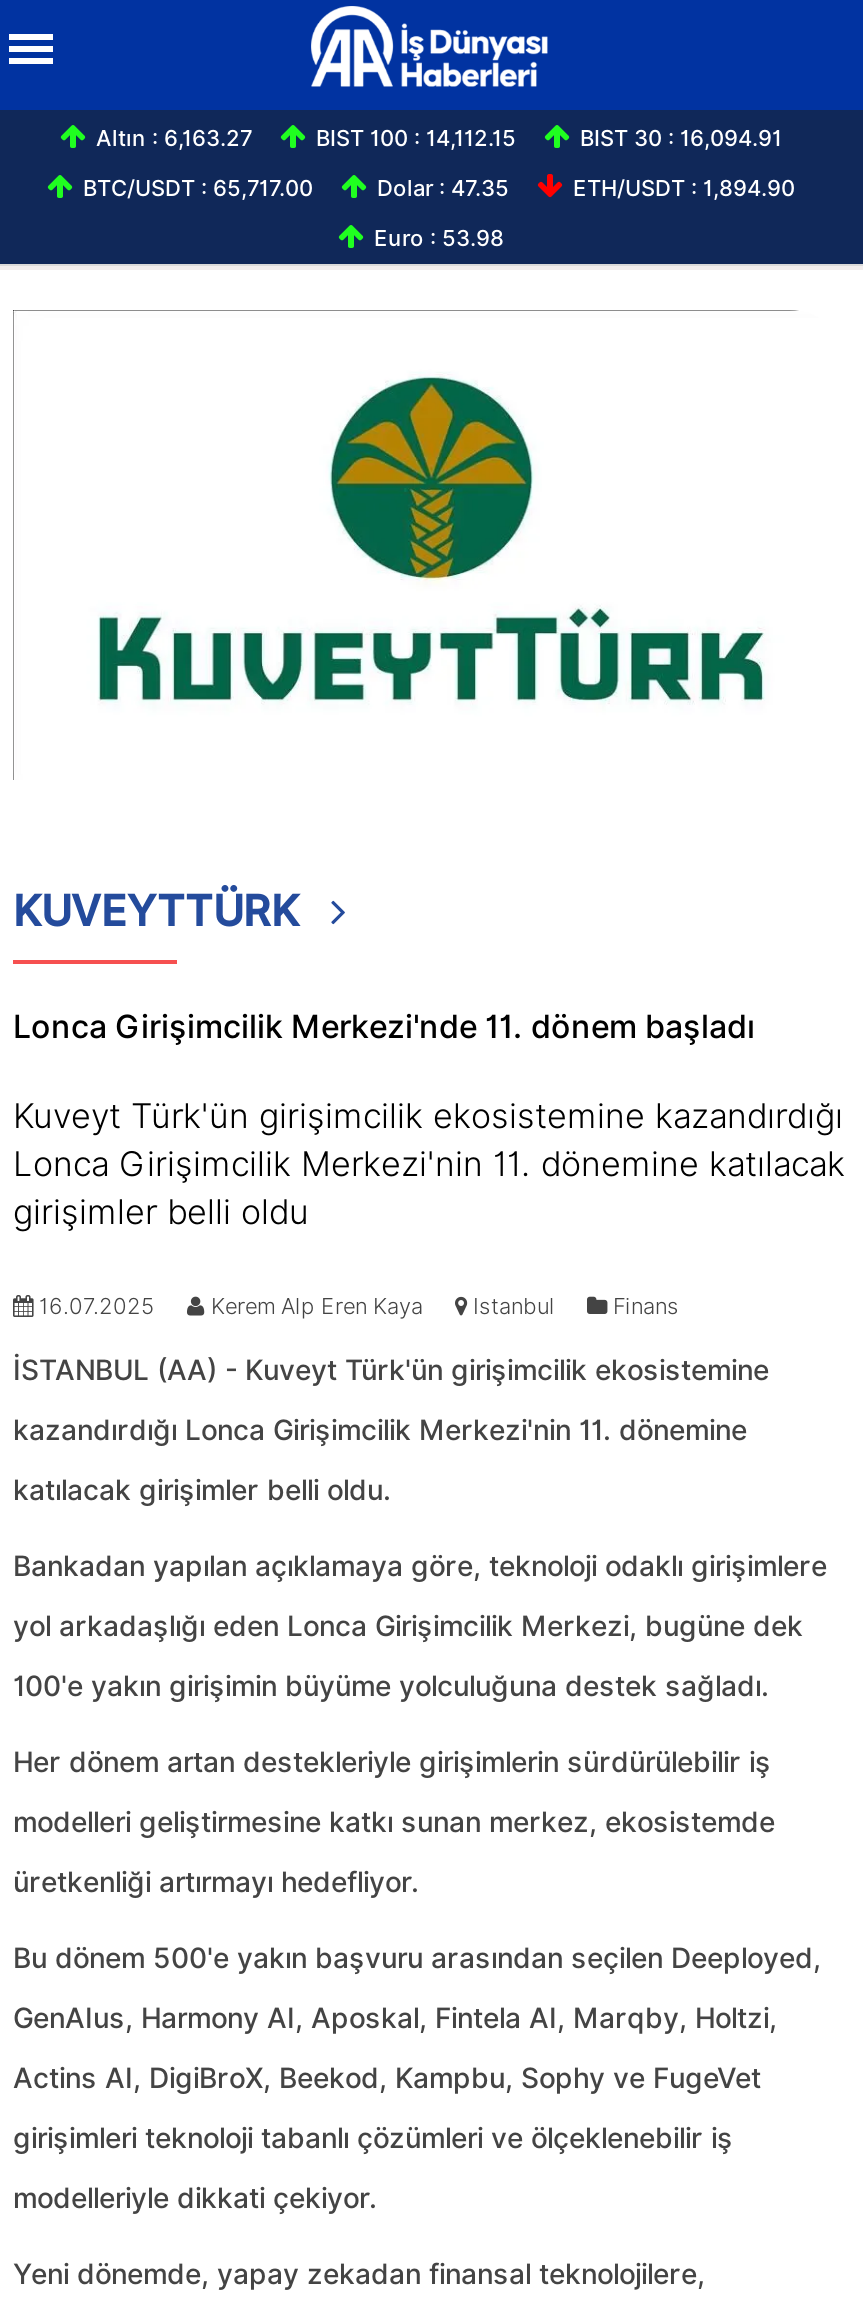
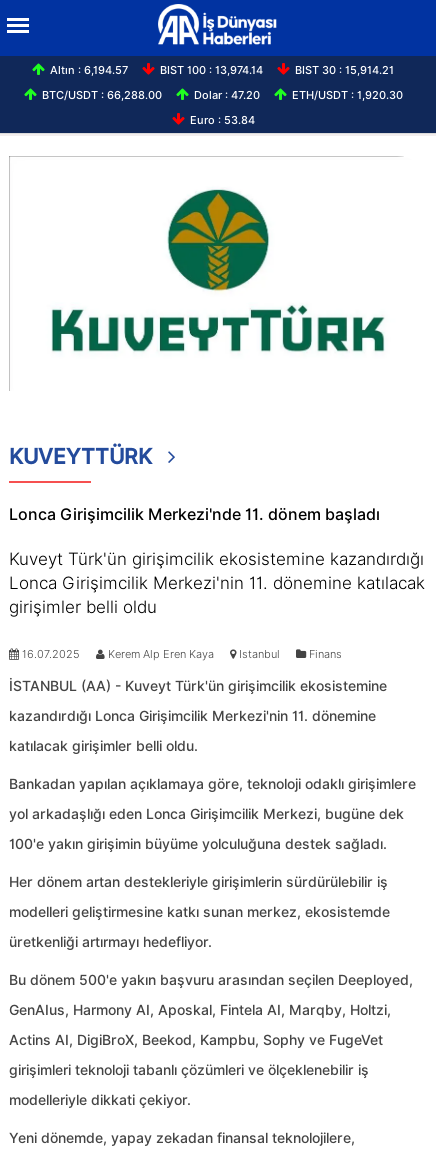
[96,124,252,152] Altın : 6,163.27 -> [50,63,128,77] Altın : 6,194.57
[316,124,516,152] BIST 100 : 14,112.15 -> [160,63,263,77] BIST 100 : 13,974.14
[580,124,782,152] BIST 30 : 16,094.91 -> [295,63,394,77] BIST 30 : 15,914.21
[83,174,313,202] BTC/USDT : 65,717.00 -> [41,88,161,102] BTC/USDT : 66,288.00
[377,174,509,202] Dolar : 47.35 -> [193,88,259,102] Dolar : 47.20
[573,174,795,202] ETH/USDT : 1,894.90 -> [291,88,402,102] ETH/USDT : 1,920.30
[374,224,504,252] Euro : 53.98 -> [189,113,254,127] Euro : 53.84

